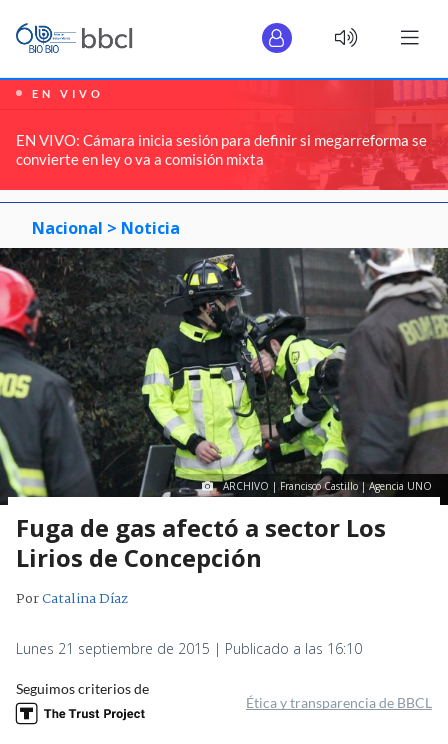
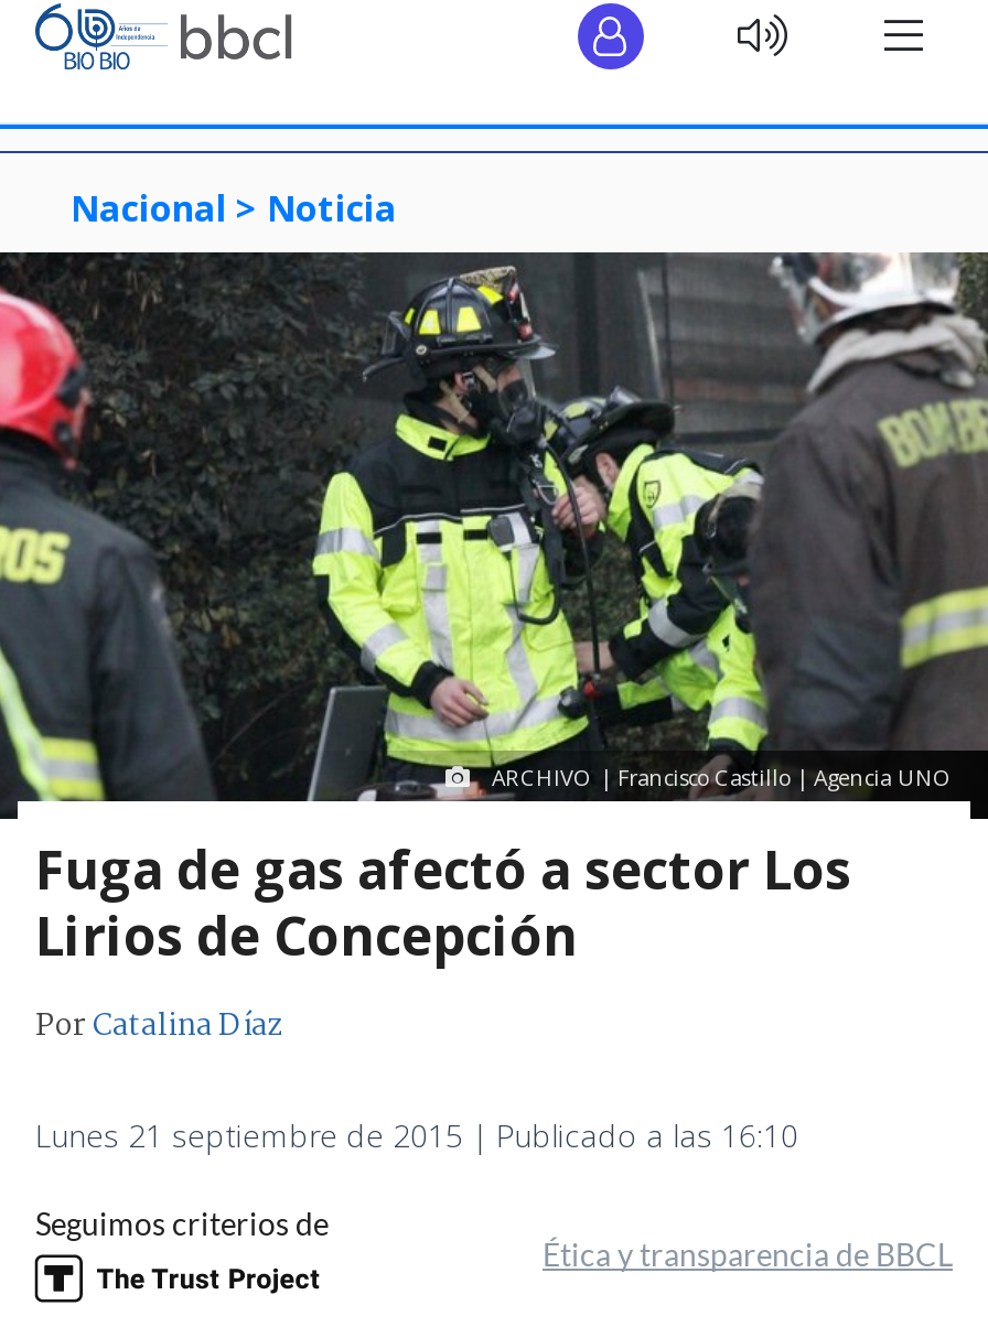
[3,79,445,192] [image] | EN VIVO | EN VIVO: Cámara inicia sesión para definir si megarreforma se | convierte en ley o va a comisión mixta -> none

